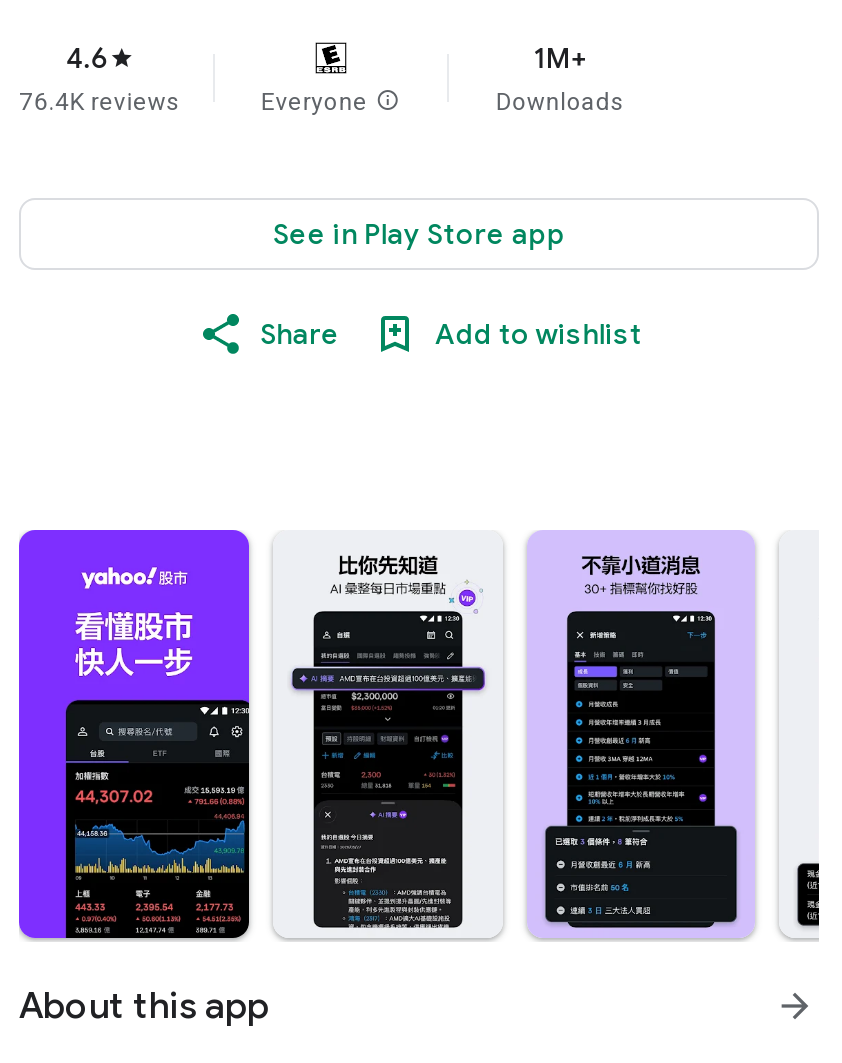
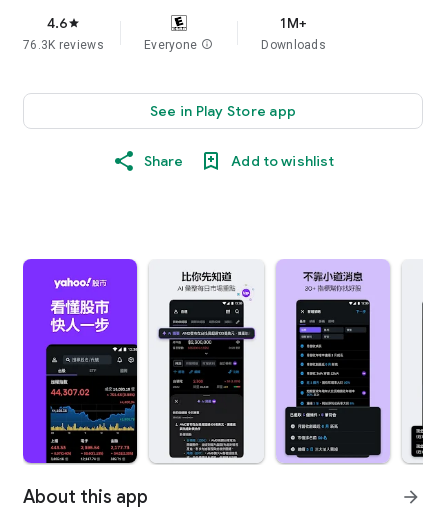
[19,88,181,116] 76.4K reviews -> [23,38,104,52] 76.3K reviews

